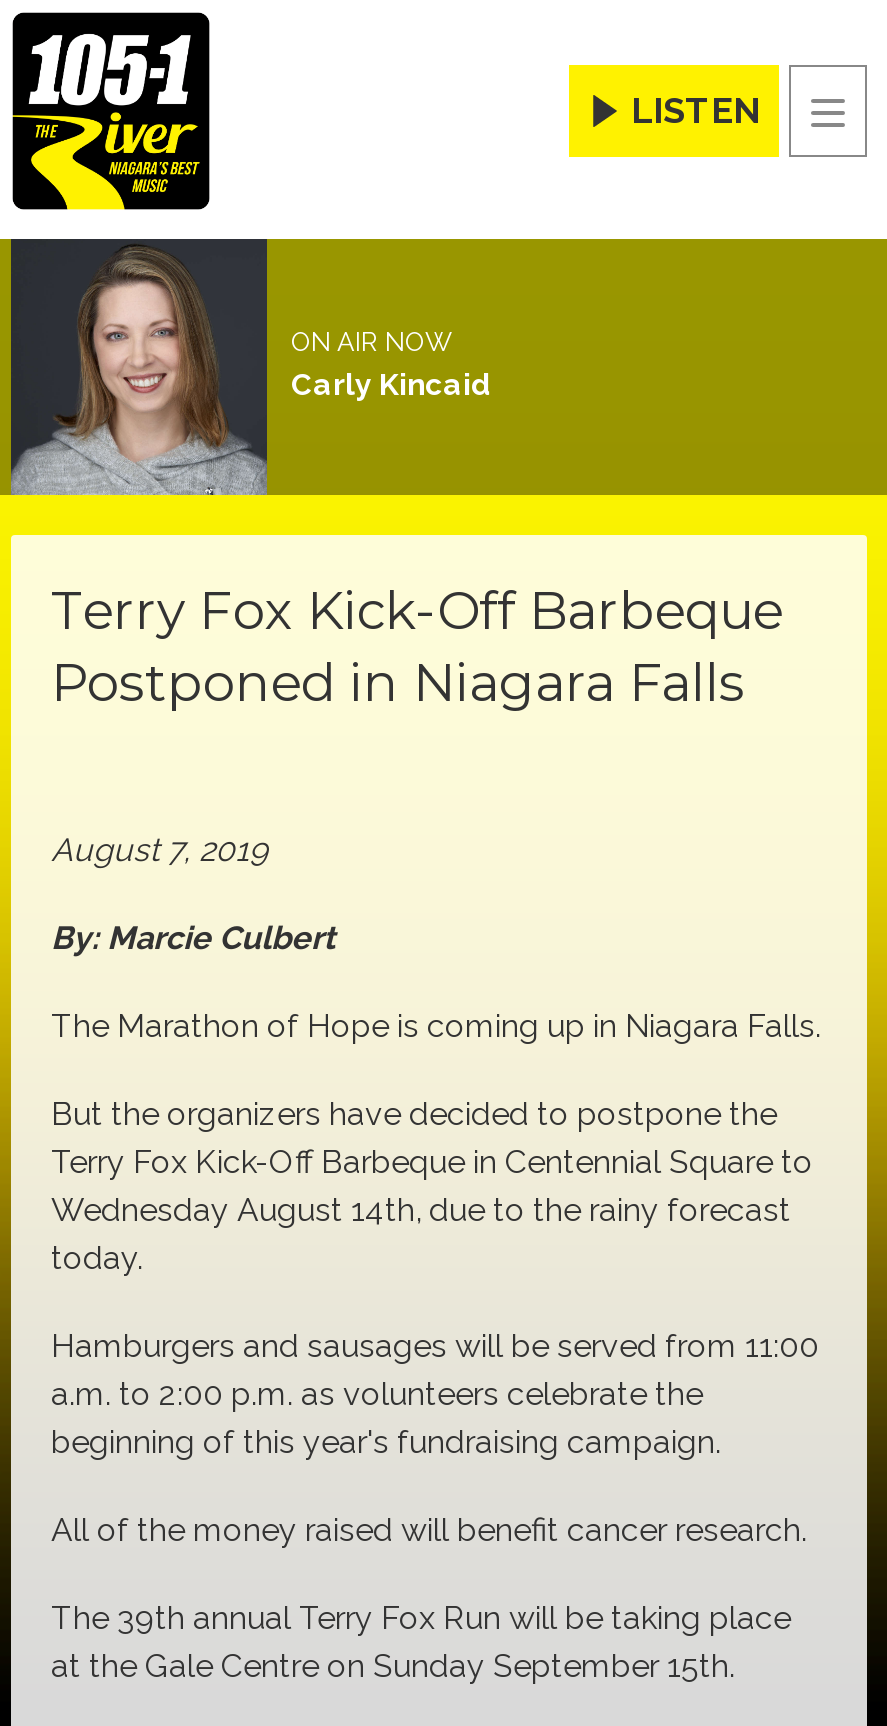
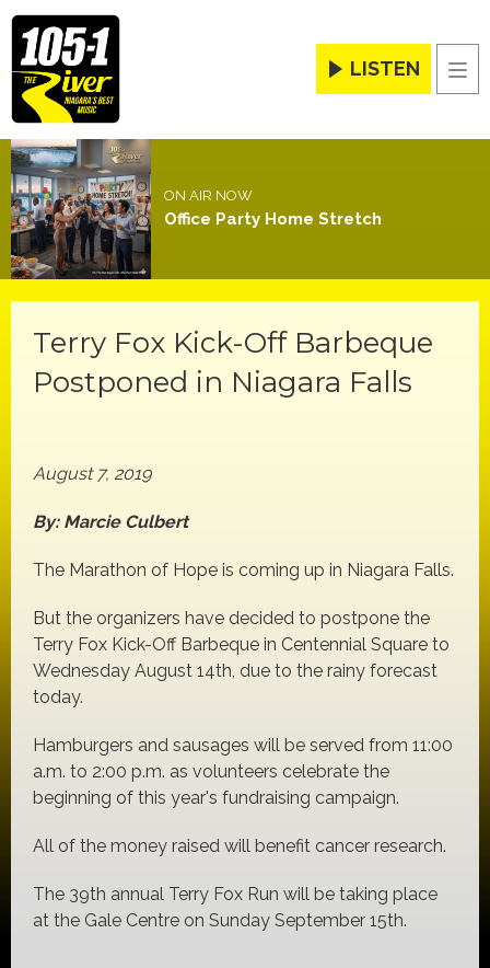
[9,237,491,497] [image] | Carly Kincaid -> [10,138,382,280] [image] | Office Party Home Stretch

